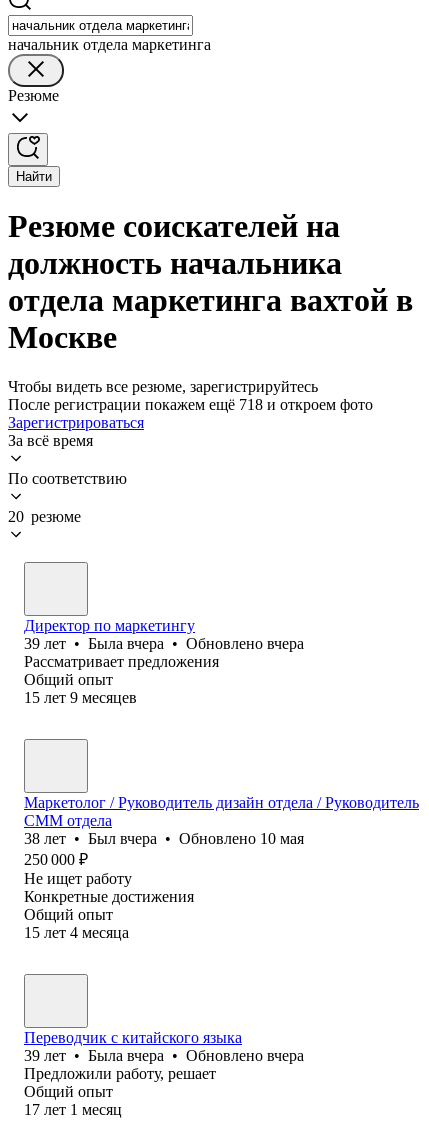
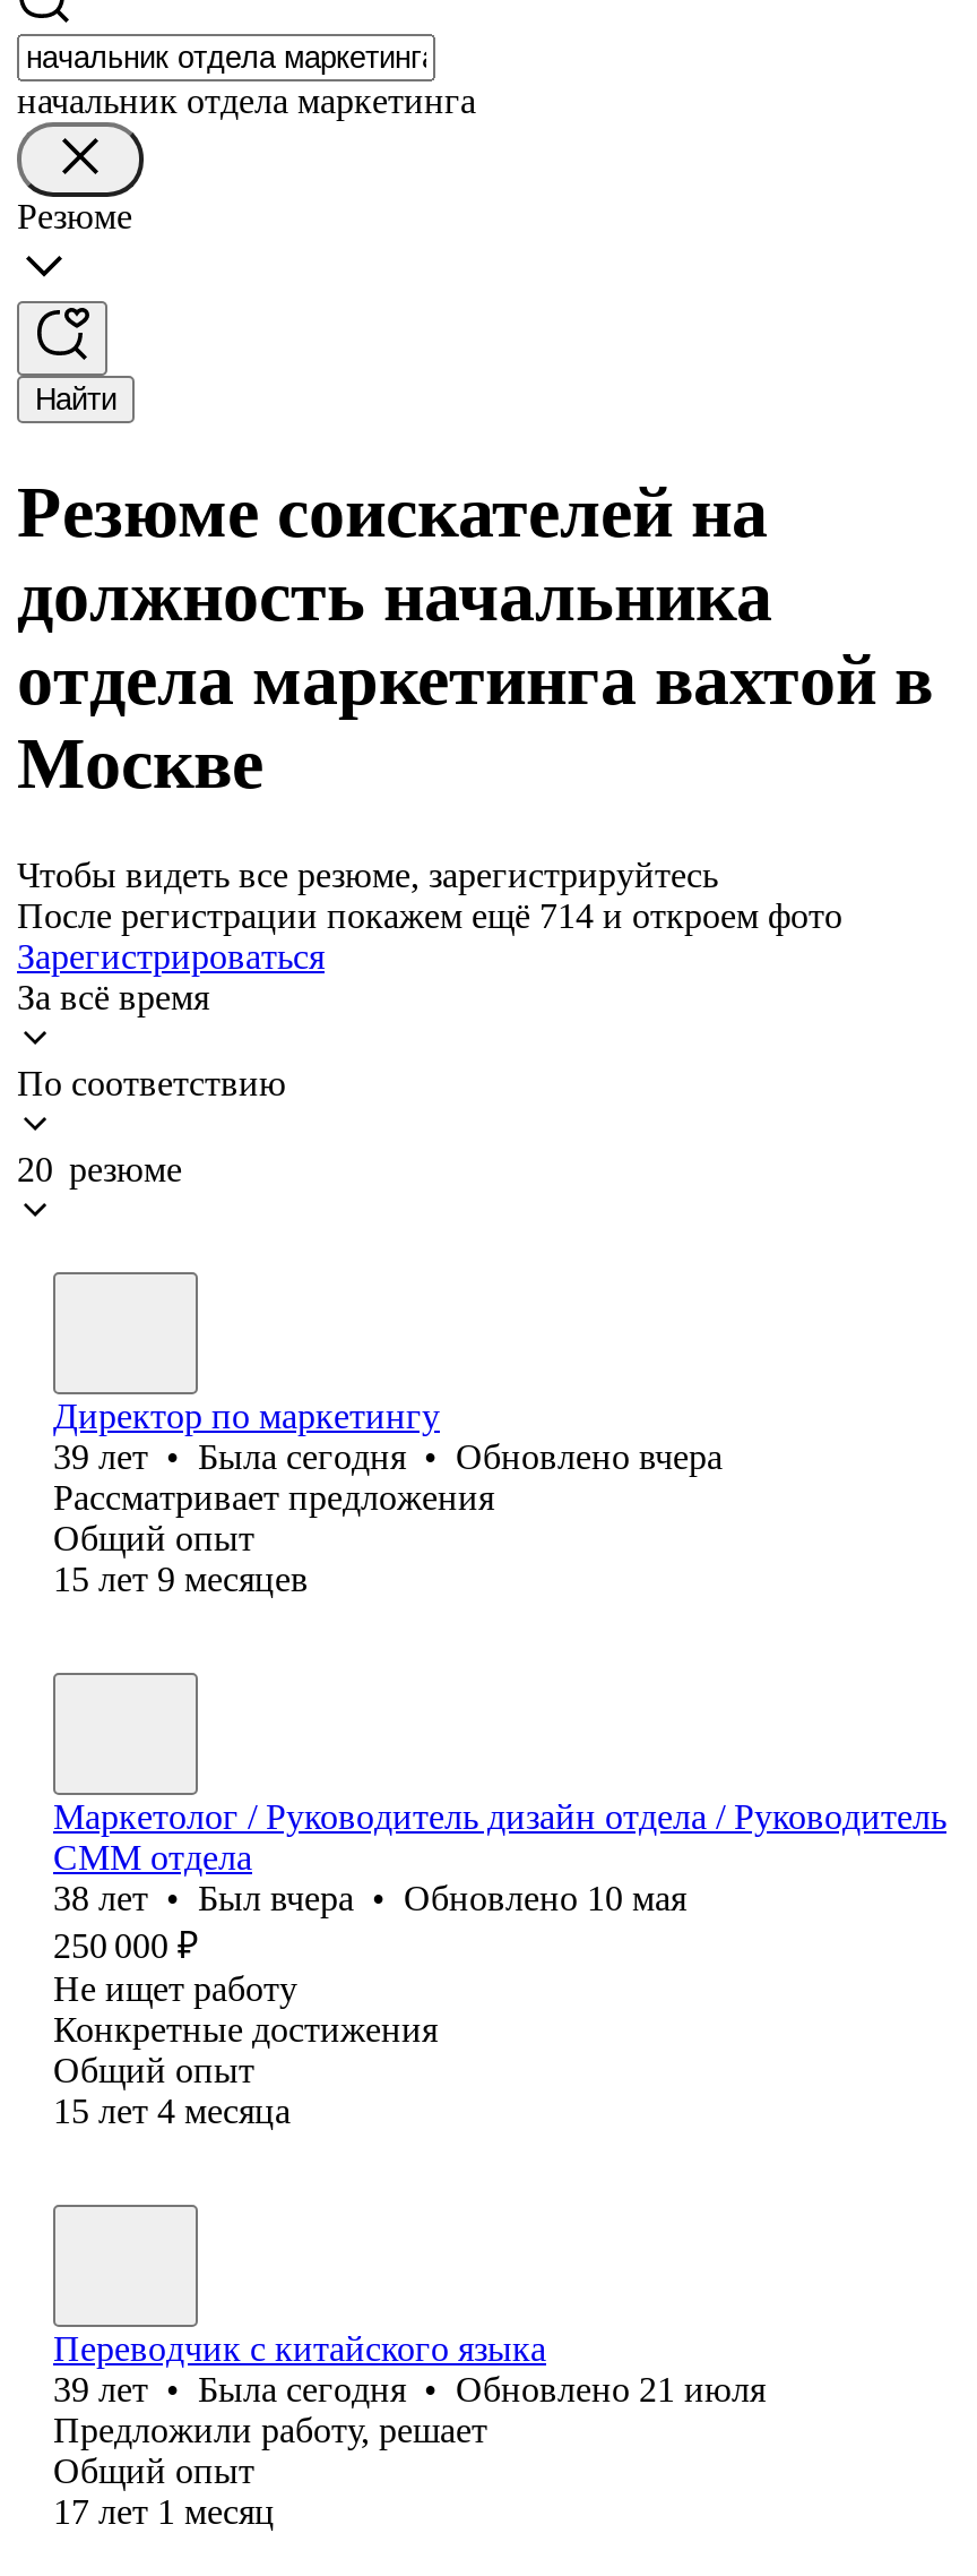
[8,396,373,413] После регистрации покажем ещё 718 и откроем фото -> [17,896,842,935] После регистрации покажем ещё 714 и откроем фото
[24,635,304,652] 39 лет • Была вчера • Обновлено вчера -> [53,1437,723,1476] 39 лет • Была сегодня • Обновлено вчера
[24,1047,304,1064] 39 лет • Была вчера • Обновлено вчера -> [53,2370,766,2408] 39 лет • Была сегодня • Обновлено 21 июля

